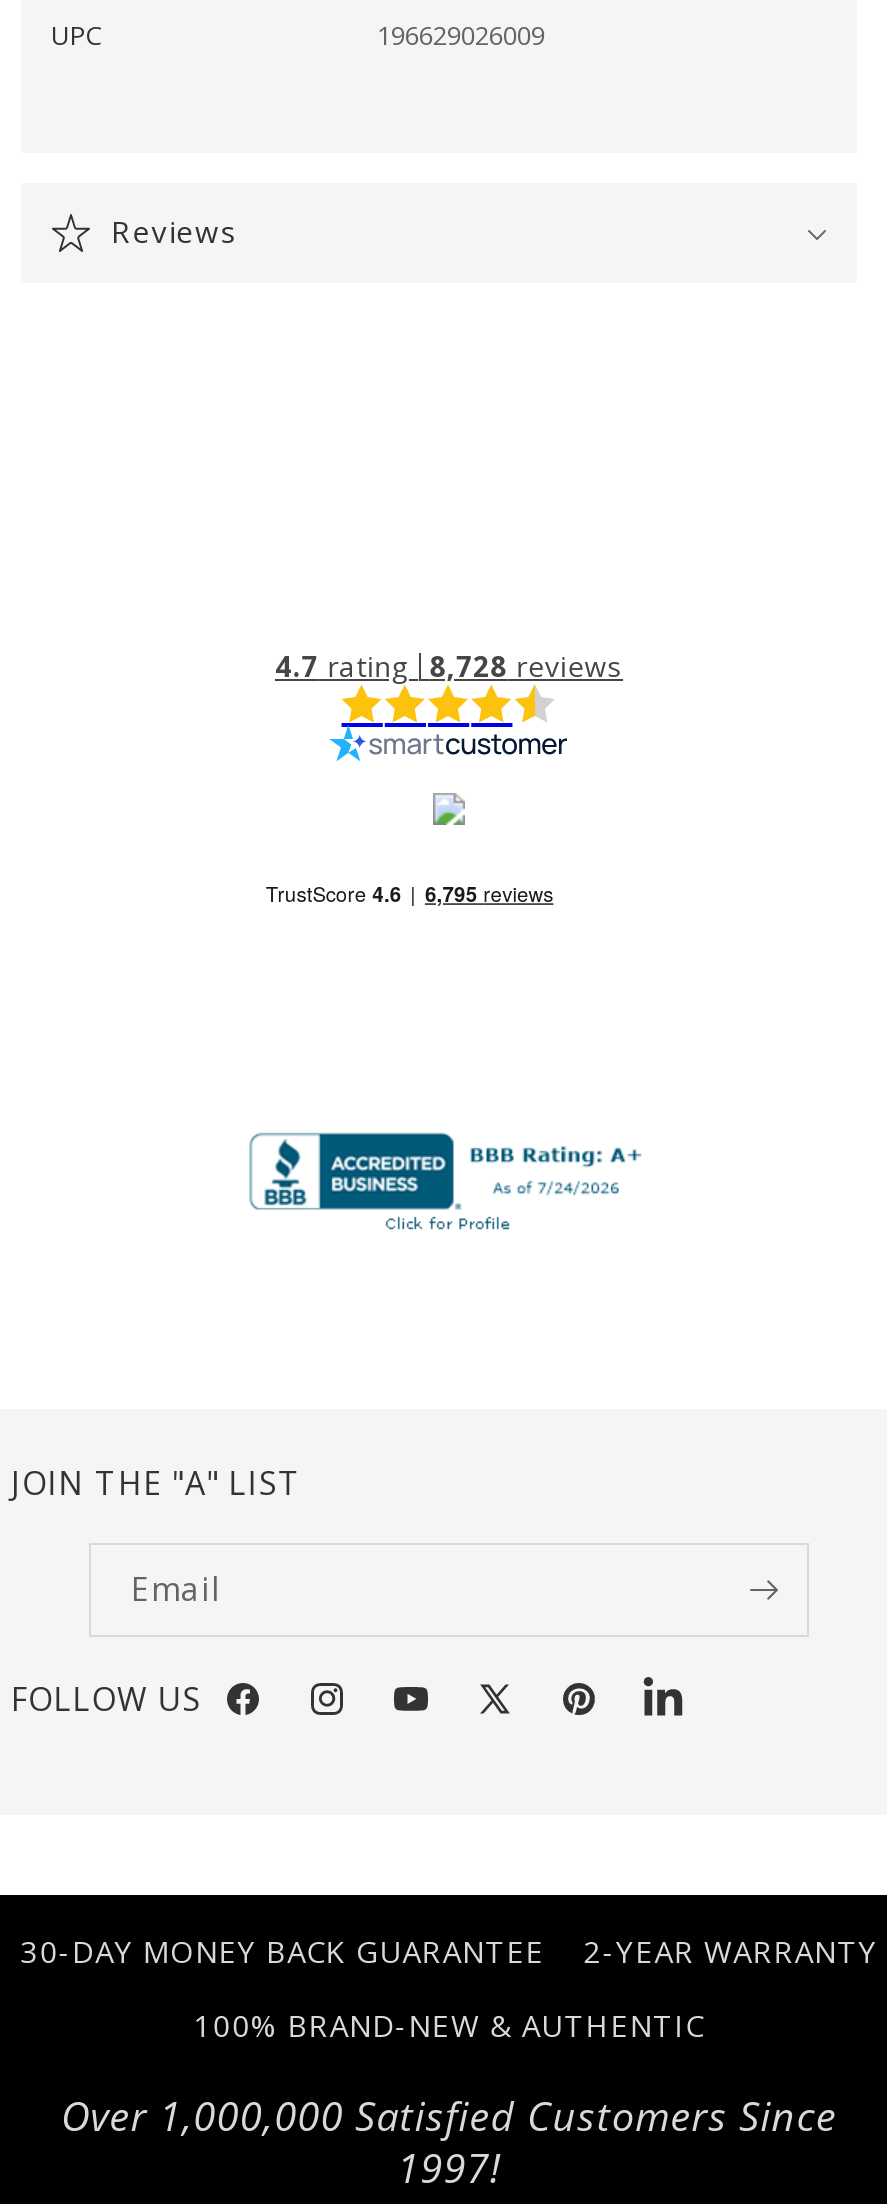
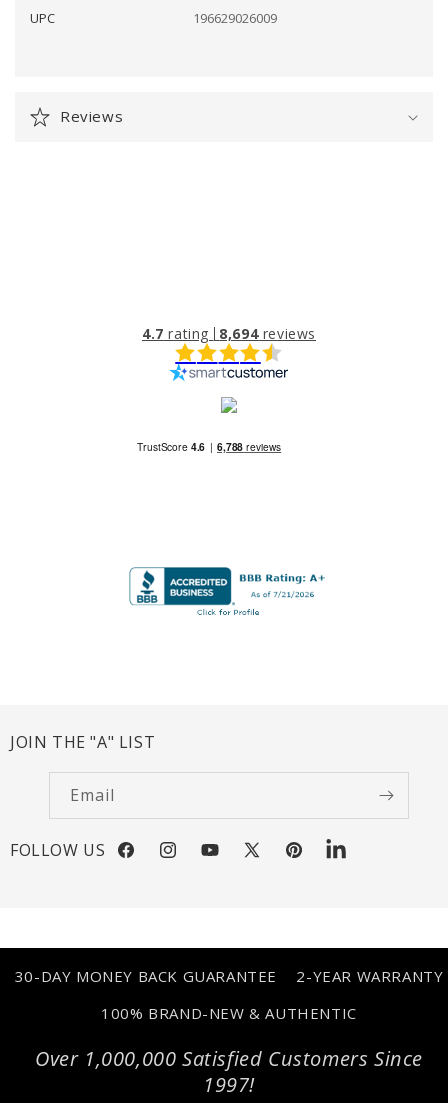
[275,647,623,685] 4.7 rating 8,728 reviews -> [142,324,316,343] 4.7 rating 8,694 reviews

